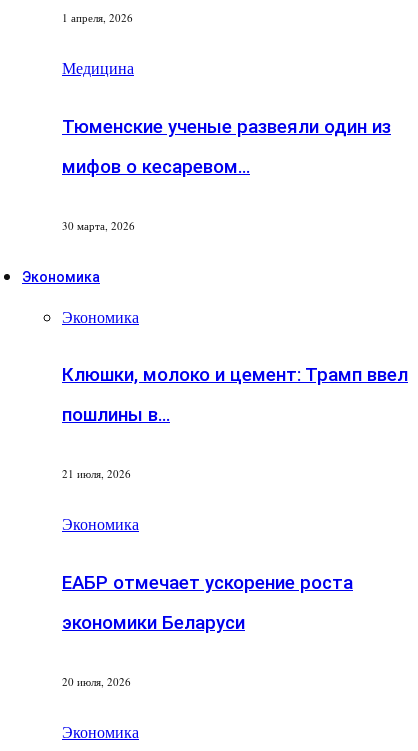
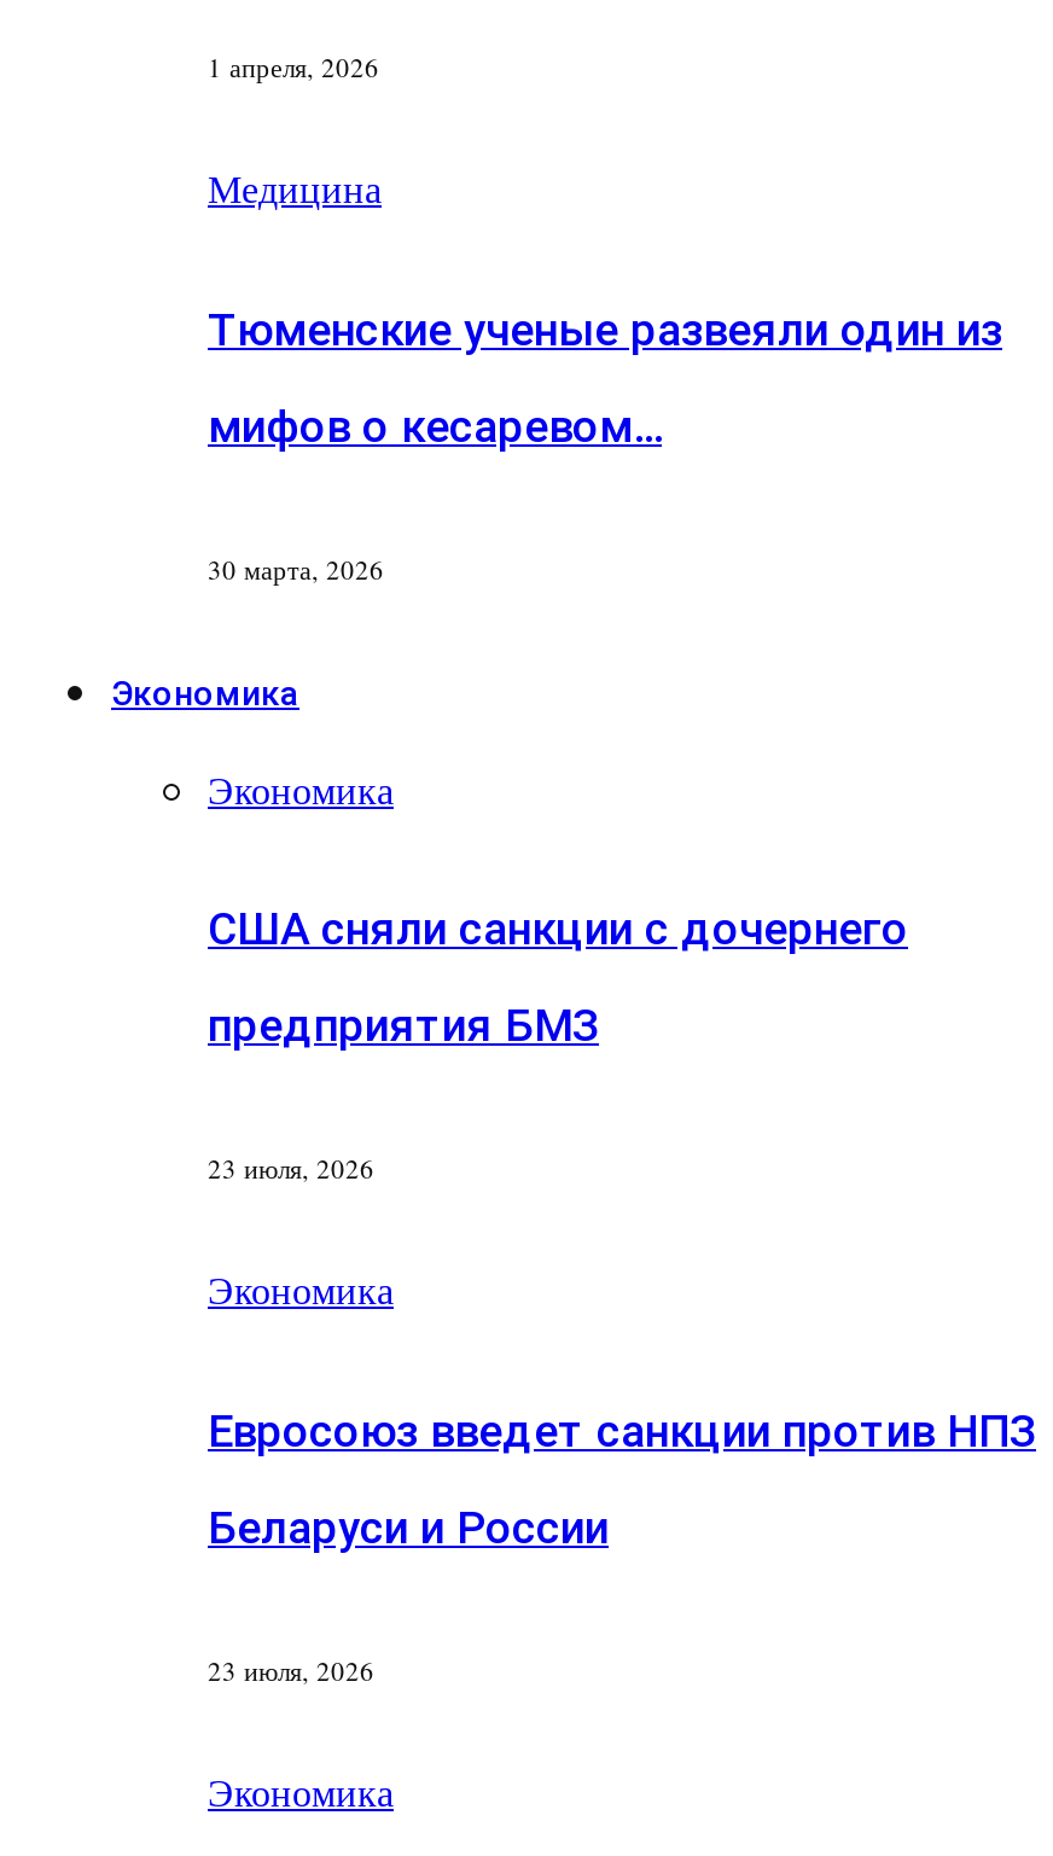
[62,364,408,386] Клюшки, молоко и цемент: Трамп ввел -> [208,904,908,958] США сняли санкции с дочернего
[62,404,170,426] пошлины в… -> [208,1001,599,1054] предприятия БМЗ
[62,466,131,481] 21 июля, 2026 -> [208,1150,374,1186] 23 июля, 2026
[62,572,353,594] ЕАБР отмечает ускорение роста -> [208,1405,1036,1458] Евросоюз введет санкции против НПЗ
[62,612,245,634] экономики Беларуси -> [208,1502,609,1555] Беларуси и России
[62,674,131,689] 20 июля, 2026 -> [208,1651,374,1687] 23 июля, 2026

